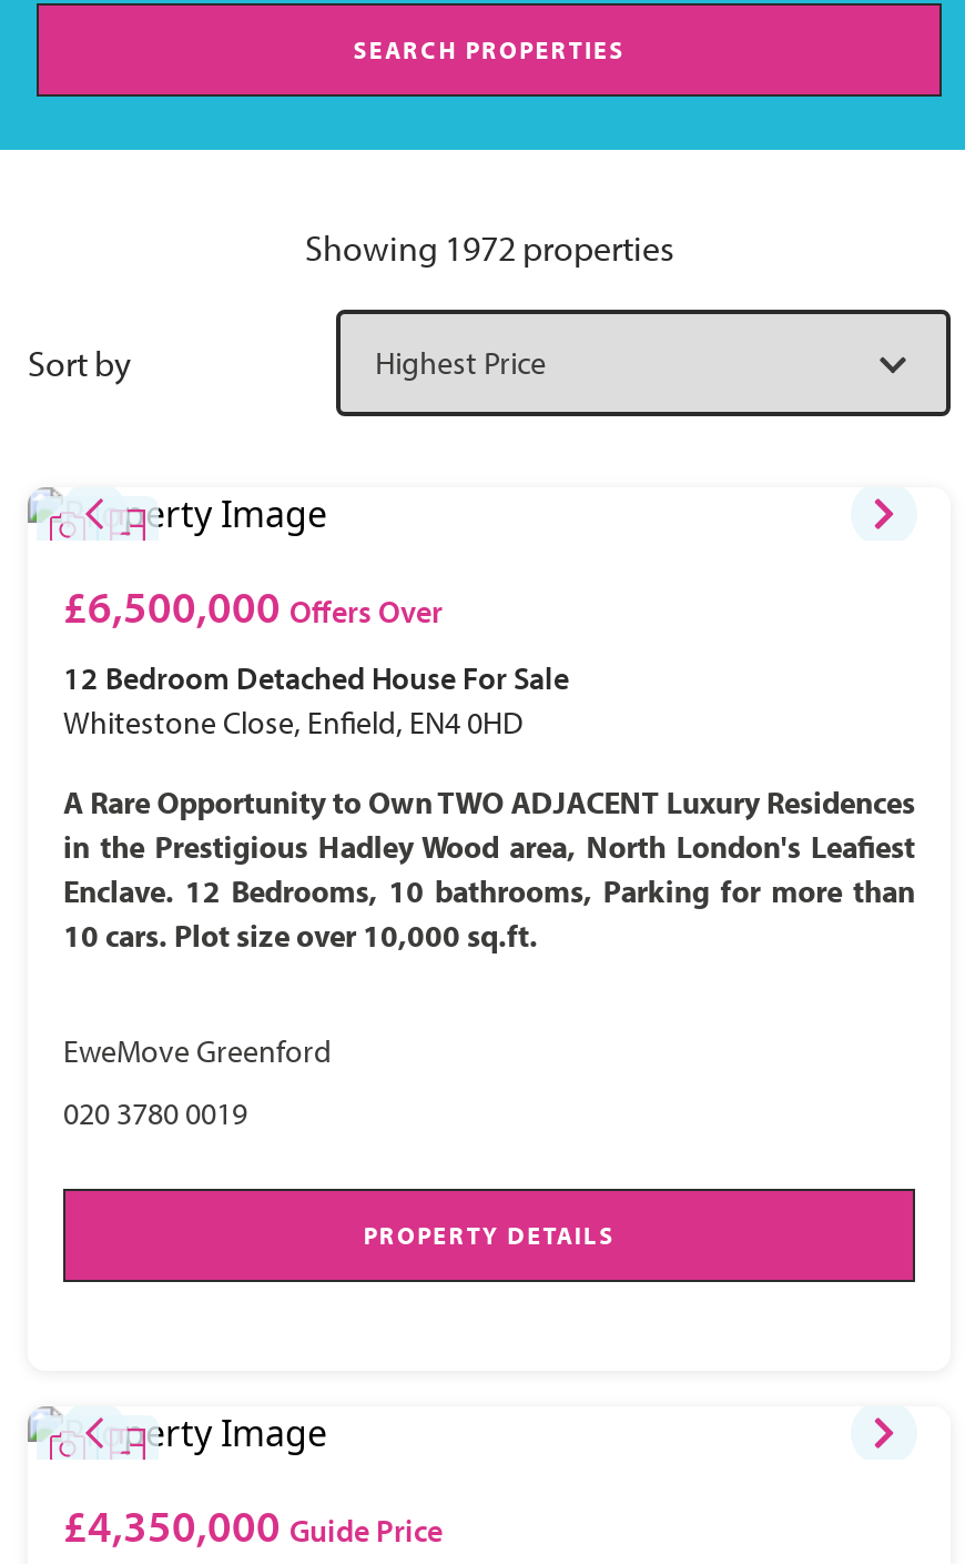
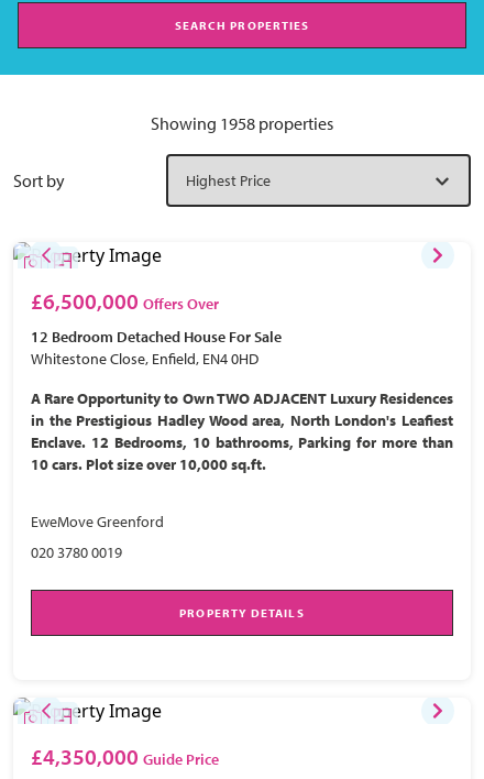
[305,225,673,270] Showing 1972 properties -> [151,112,333,134] Showing 1958 properties

